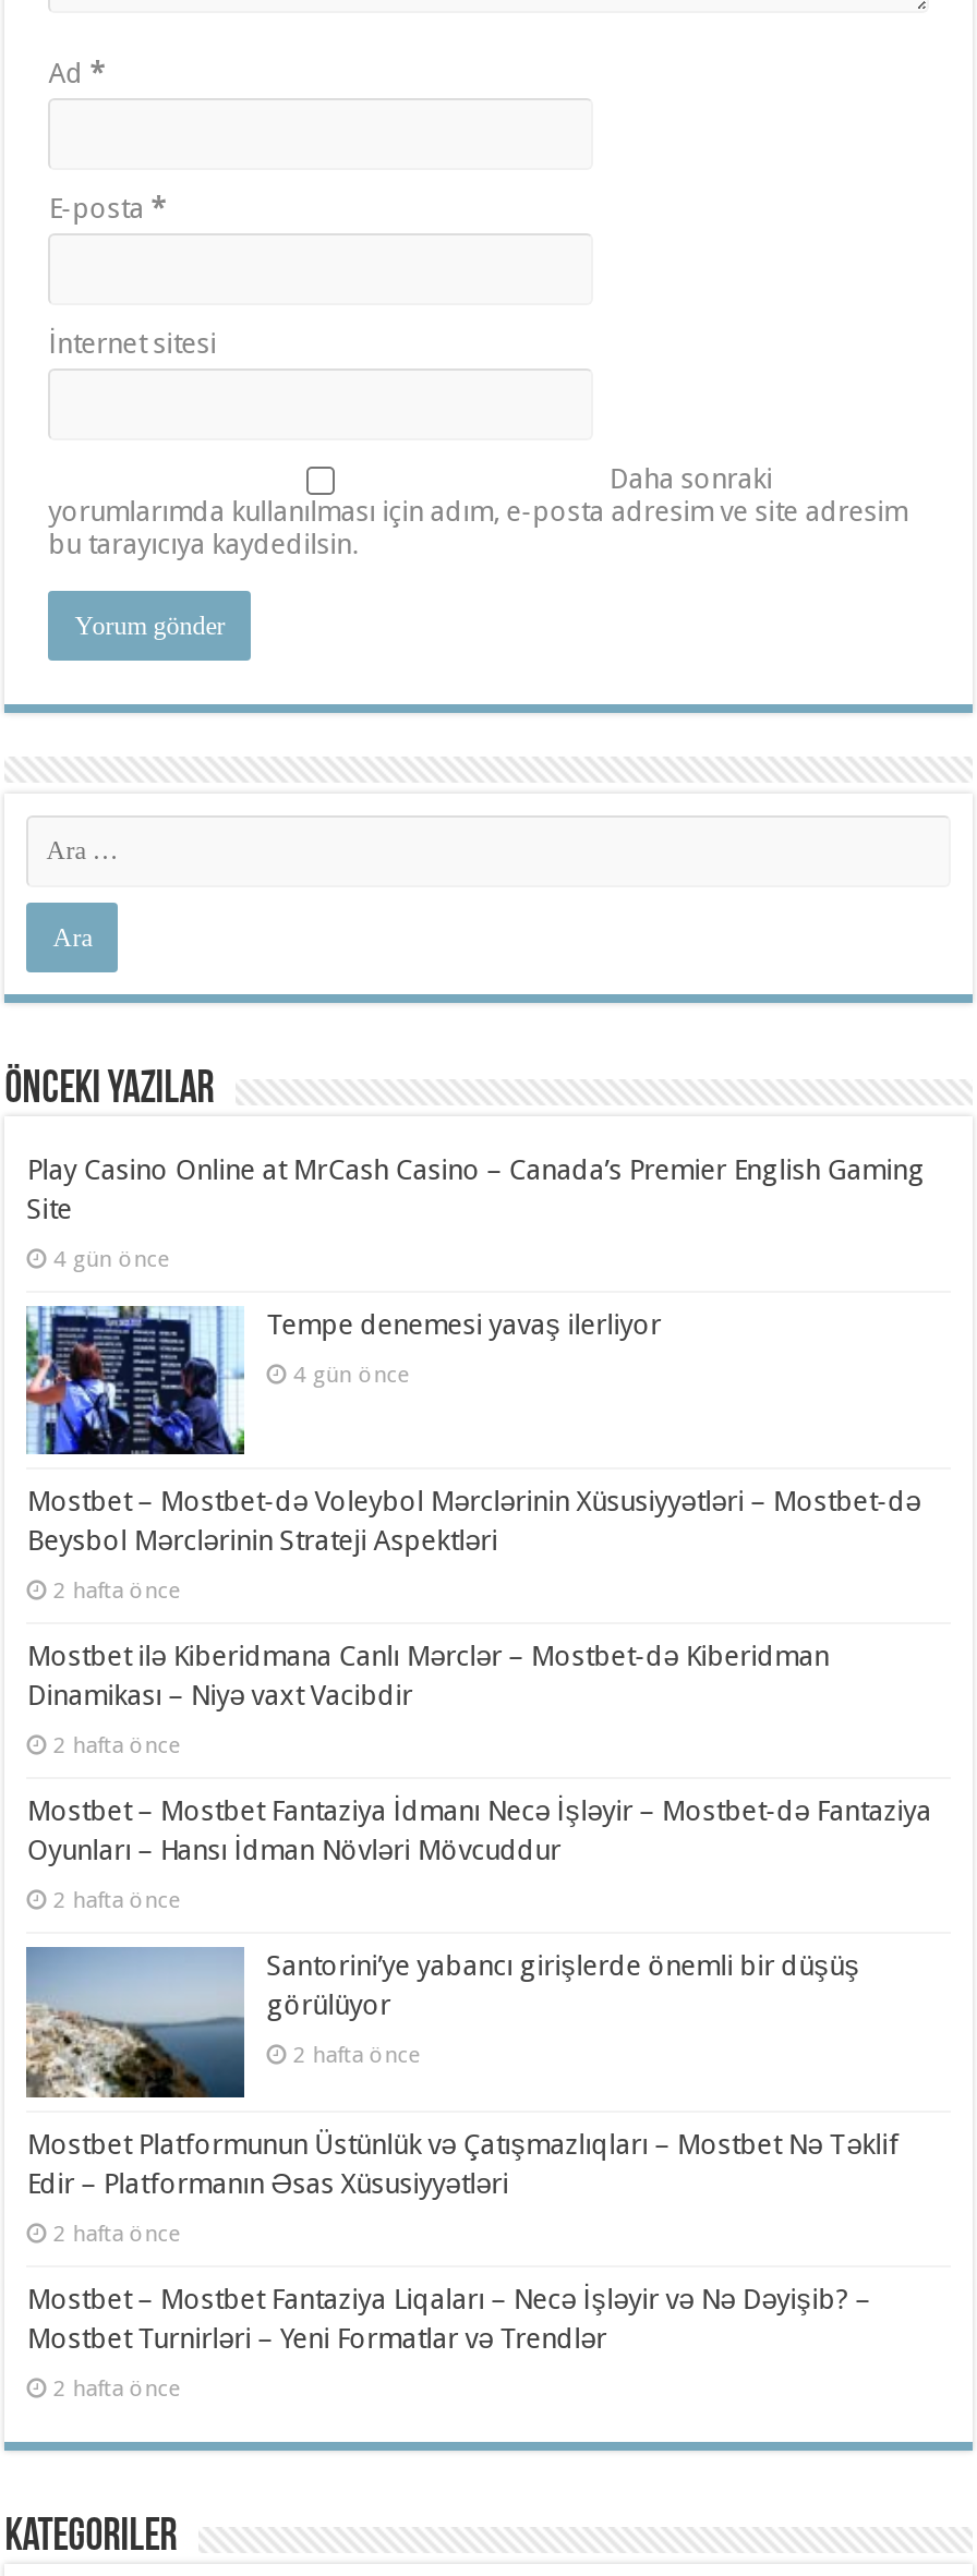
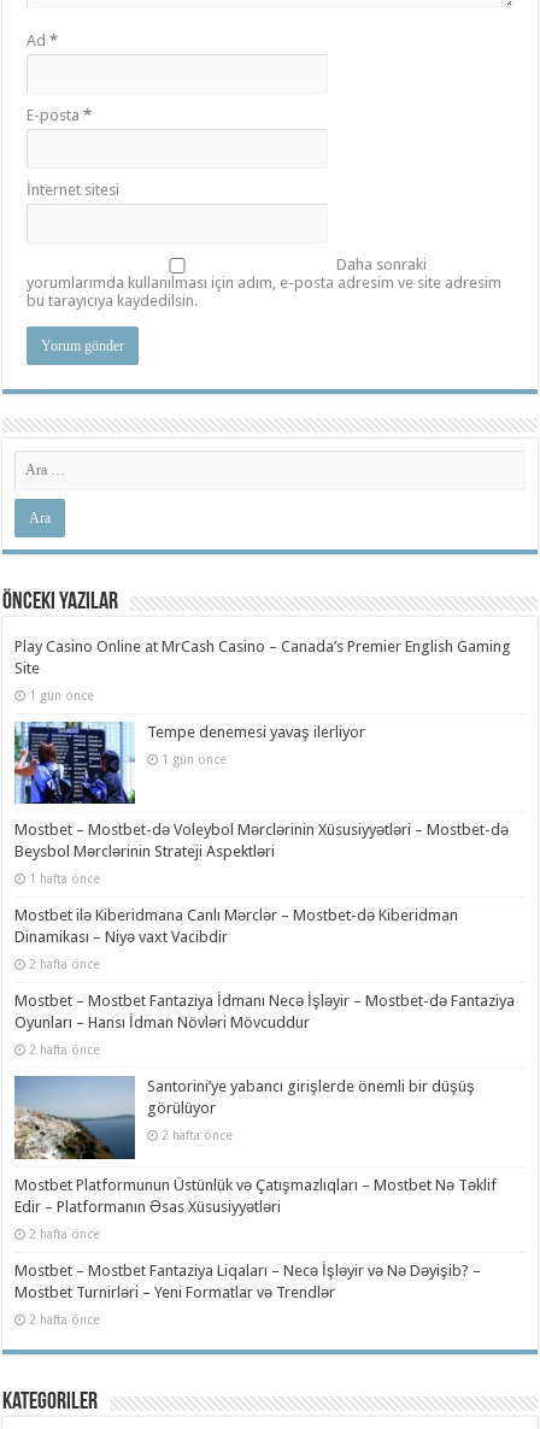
[53,1245,171,1272] 4 gün önce -> [29,688,94,703] 1 gün önce
[293,1361,410,1387] 4 gün önce -> [162,752,227,767] 1 gün önce
[53,1577,181,1603] 2 hafta önce -> [29,872,100,886] 1 hafta önce

